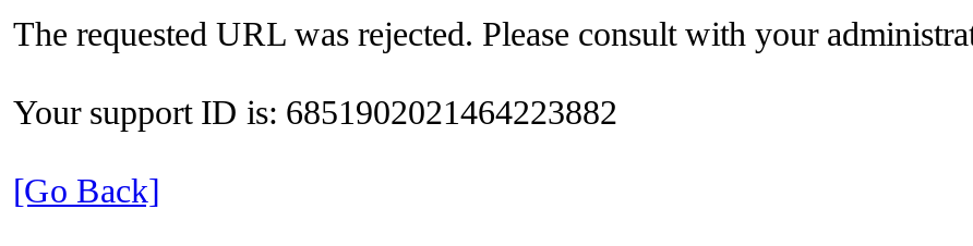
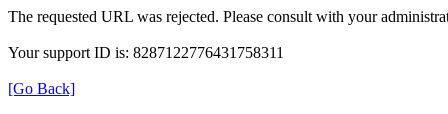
[13,94,617,131] Your support ID is: 6851902021464223882 -> [8,44,284,61] Your support ID is: 8287122776431758311

